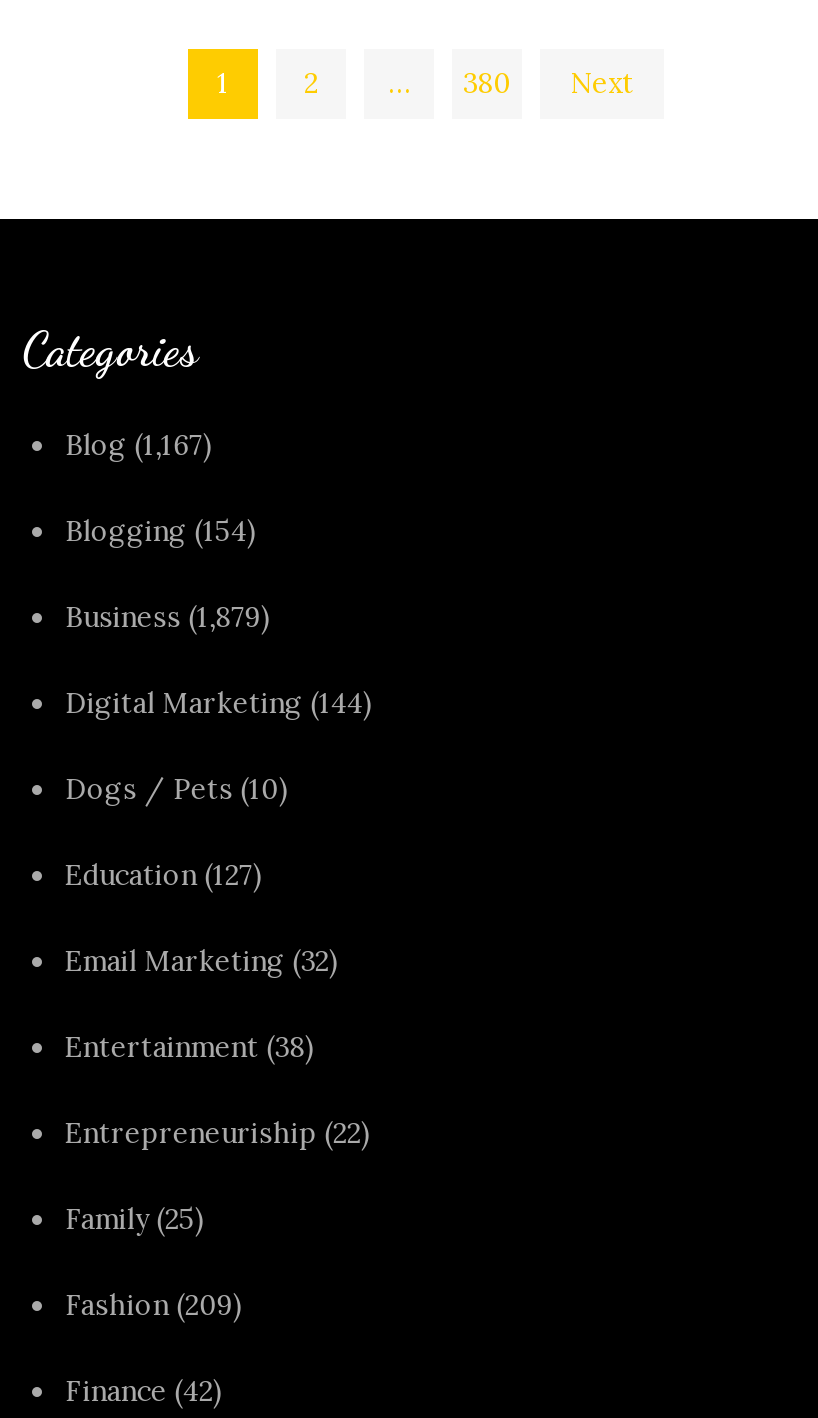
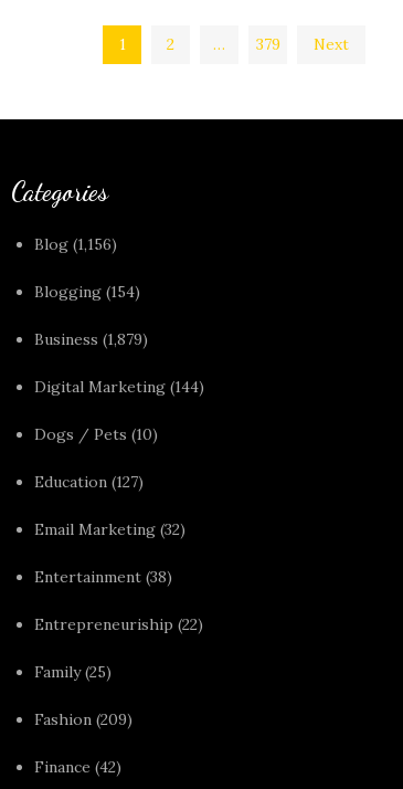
[463,65,511,101] 380 -> [256,34,280,54] 379
[65,427,213,463] Blog (1,167) -> [35,234,117,254] Blog (1,156)

